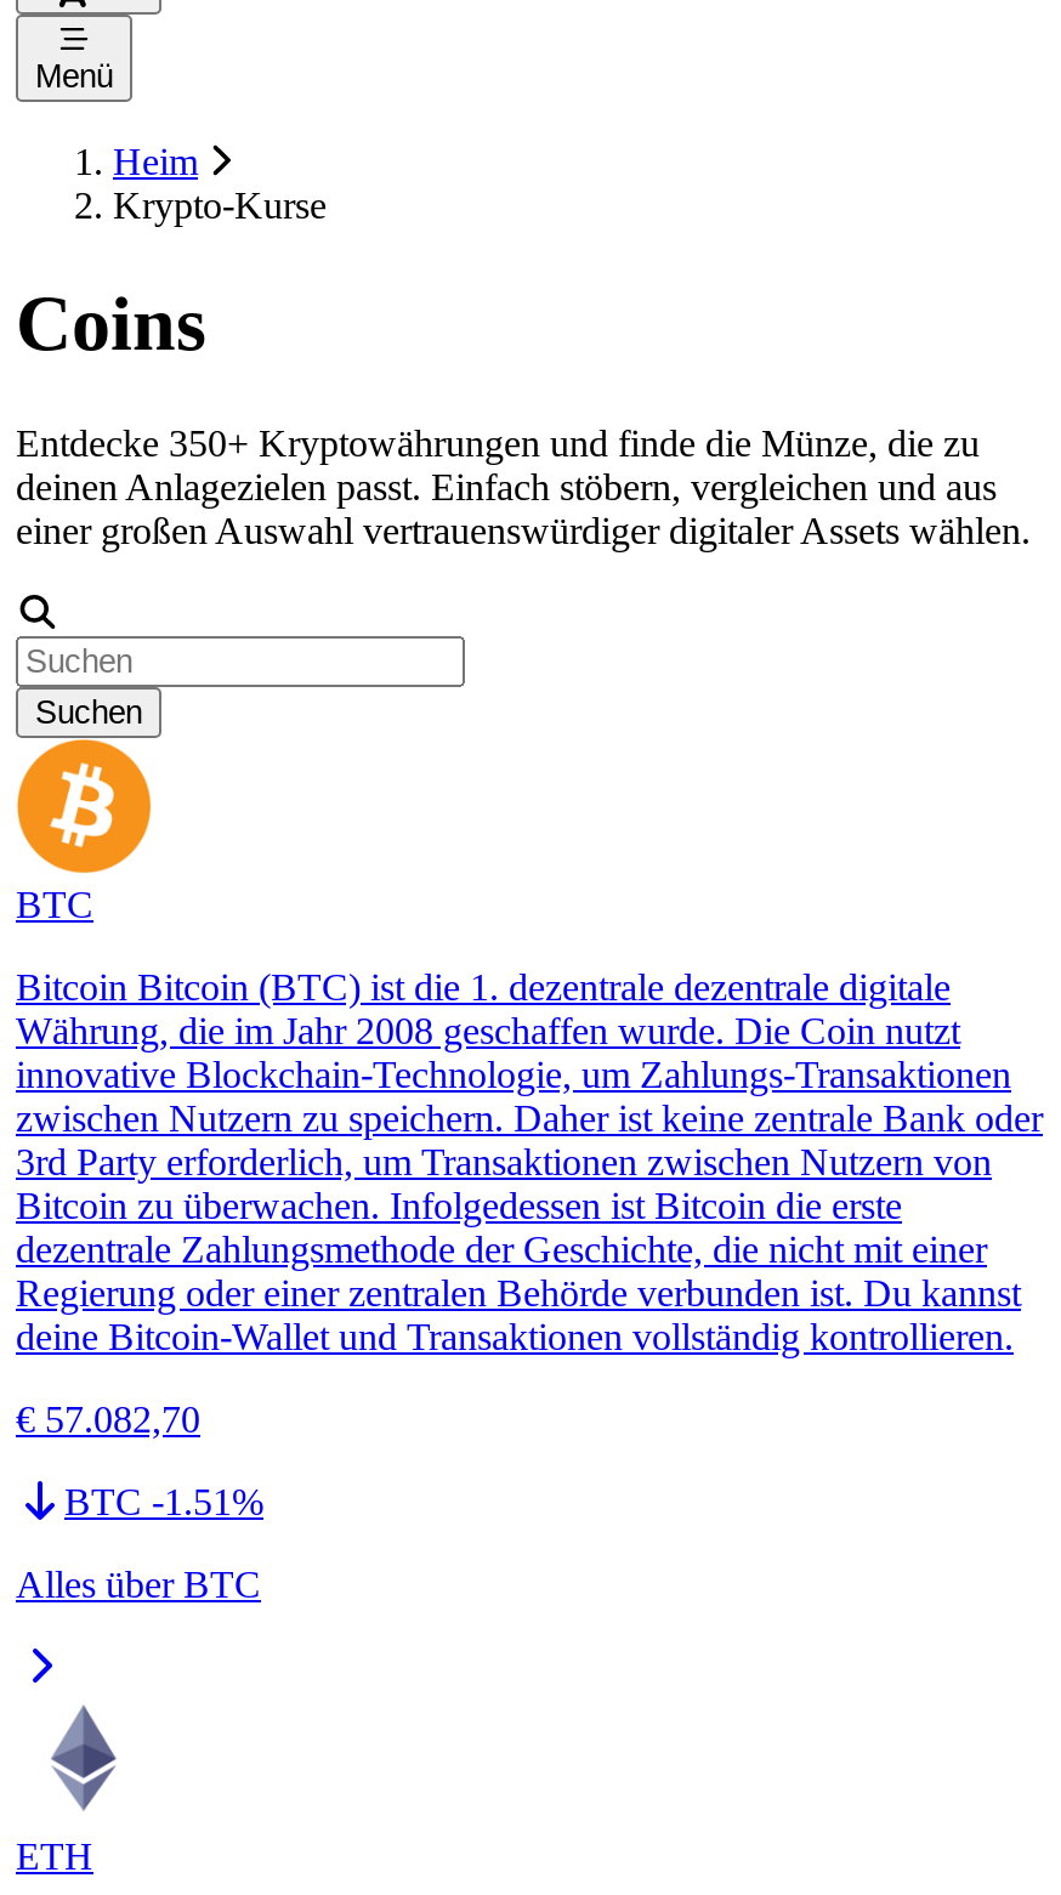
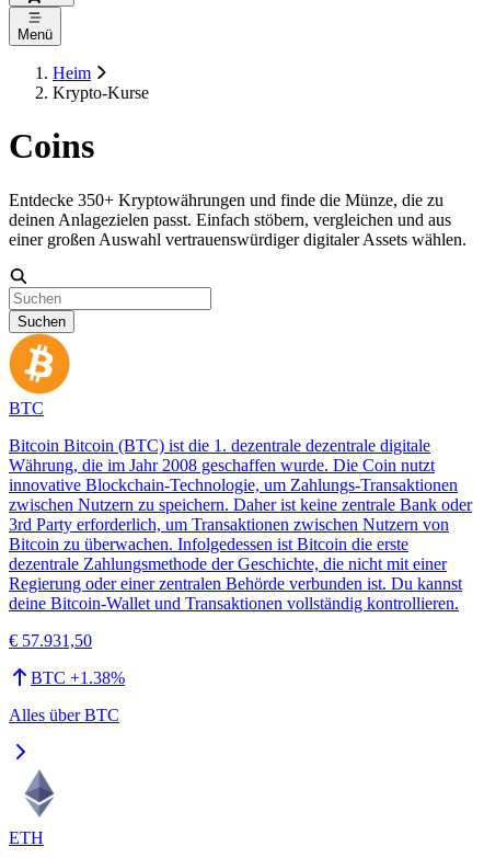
[16,1398,200,1439] € 57.082,70 -> [9,631,92,649] € 57.931,50
[64,1480,263,1521] BTC -1.51% -> [31,668,125,687] BTC + 1.38%

